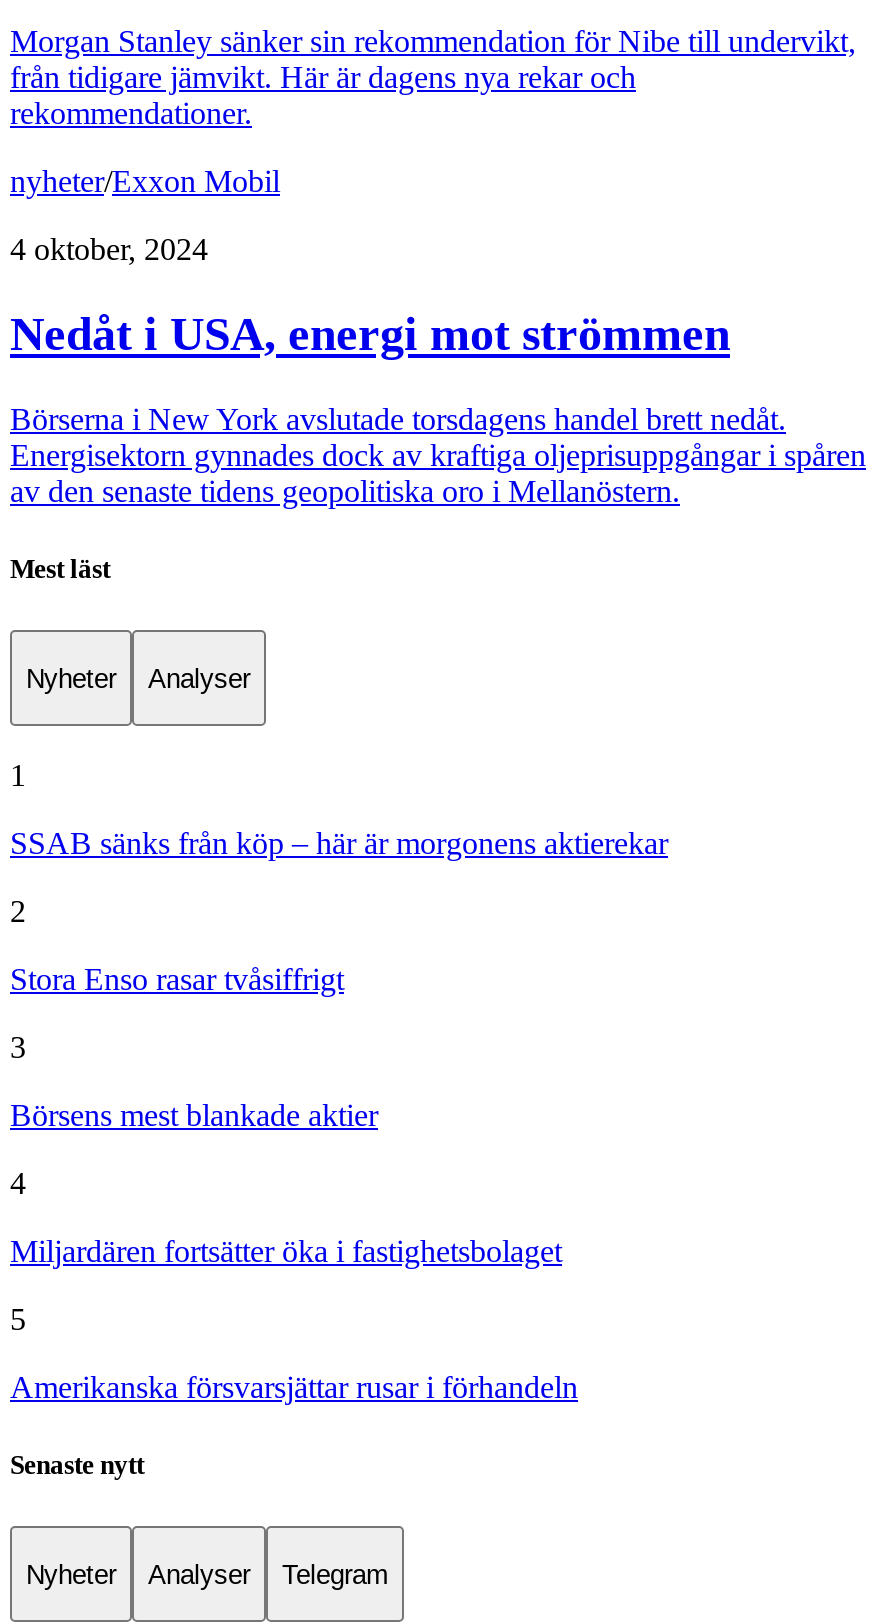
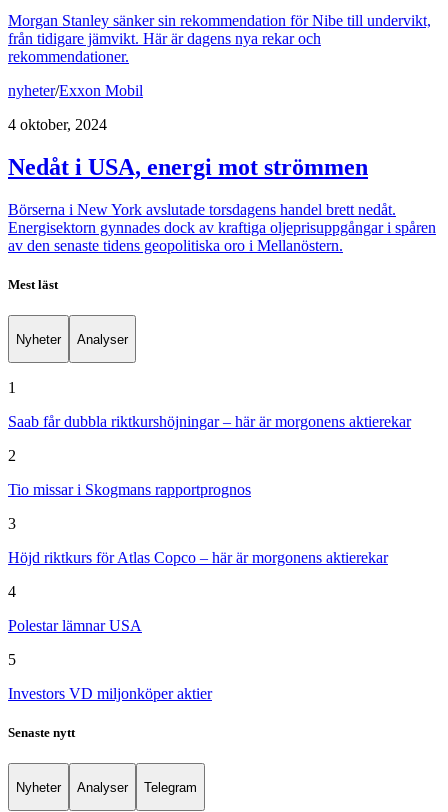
[10,826,668,860] SSAB sänks från köp – här är morgonens aktierekar -> [8,413,411,430] Saab får dubbla riktkurshöjningar – här är morgonens aktierekar
[10,962,344,996] Stora Enso rasar tvåsiffrigt -> [8,481,251,498] Tio missar i Skogmans rapportprognos
[10,1098,378,1132] Börsens mest blankade aktier -> [8,549,388,566] Höjd riktkurs för Atlas Copco – här är morgonens aktierekar
[10,1234,562,1268] Miljardären fortsätter öka i fastighetsbolaget -> [8,617,142,634] Polestar lämnar USA
[10,1370,578,1404] Amerikanska försvarsjättar rusar i förhandeln -> [8,685,212,702] Investors VD miljonköper aktier

